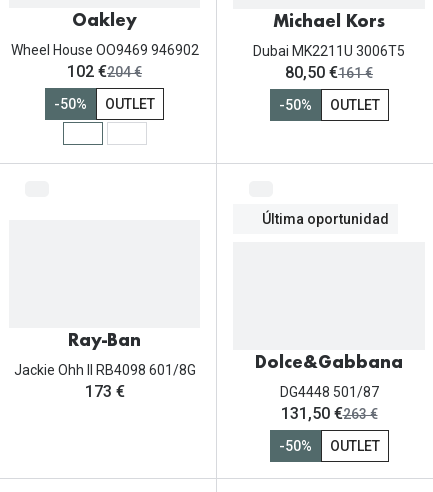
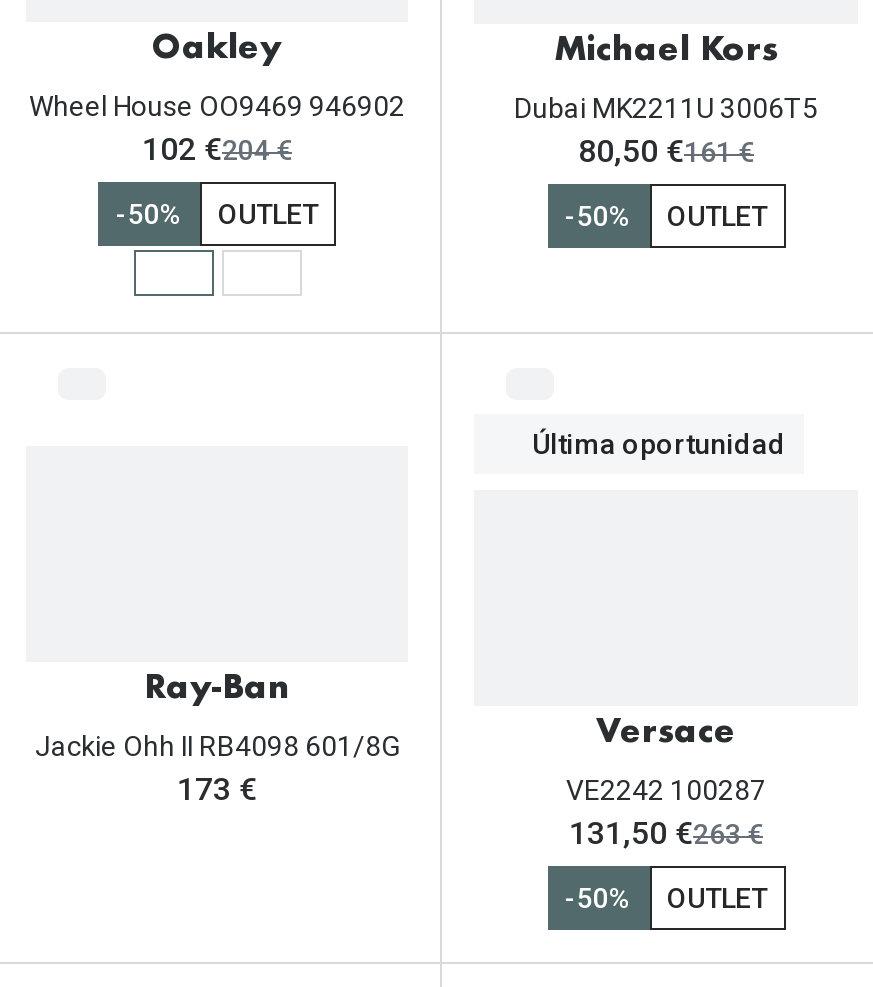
[255,355,403,373] Dolce&Gabbana -> [596,717,736,753] Versace
[279,384,378,400] DG4448 501/87 -> [566,775,766,807] VE2242 100287

